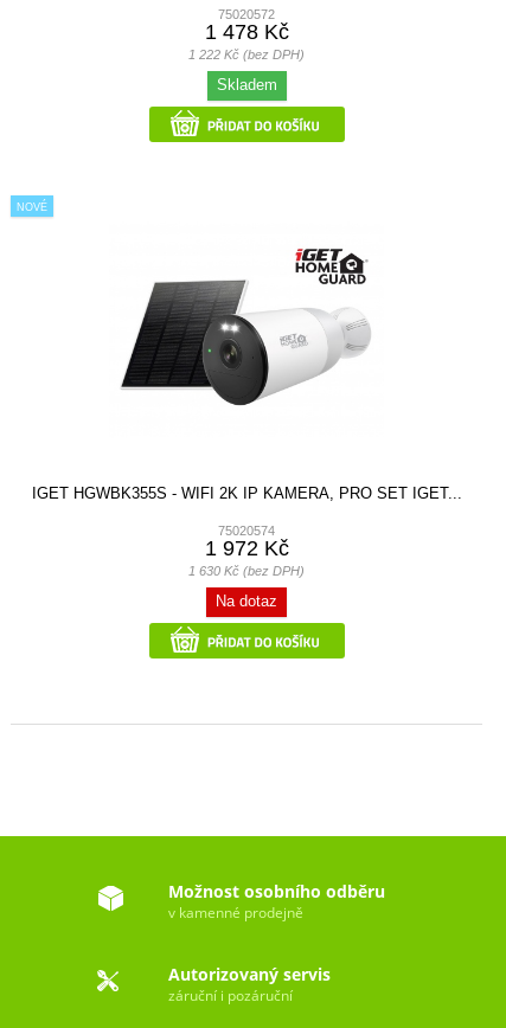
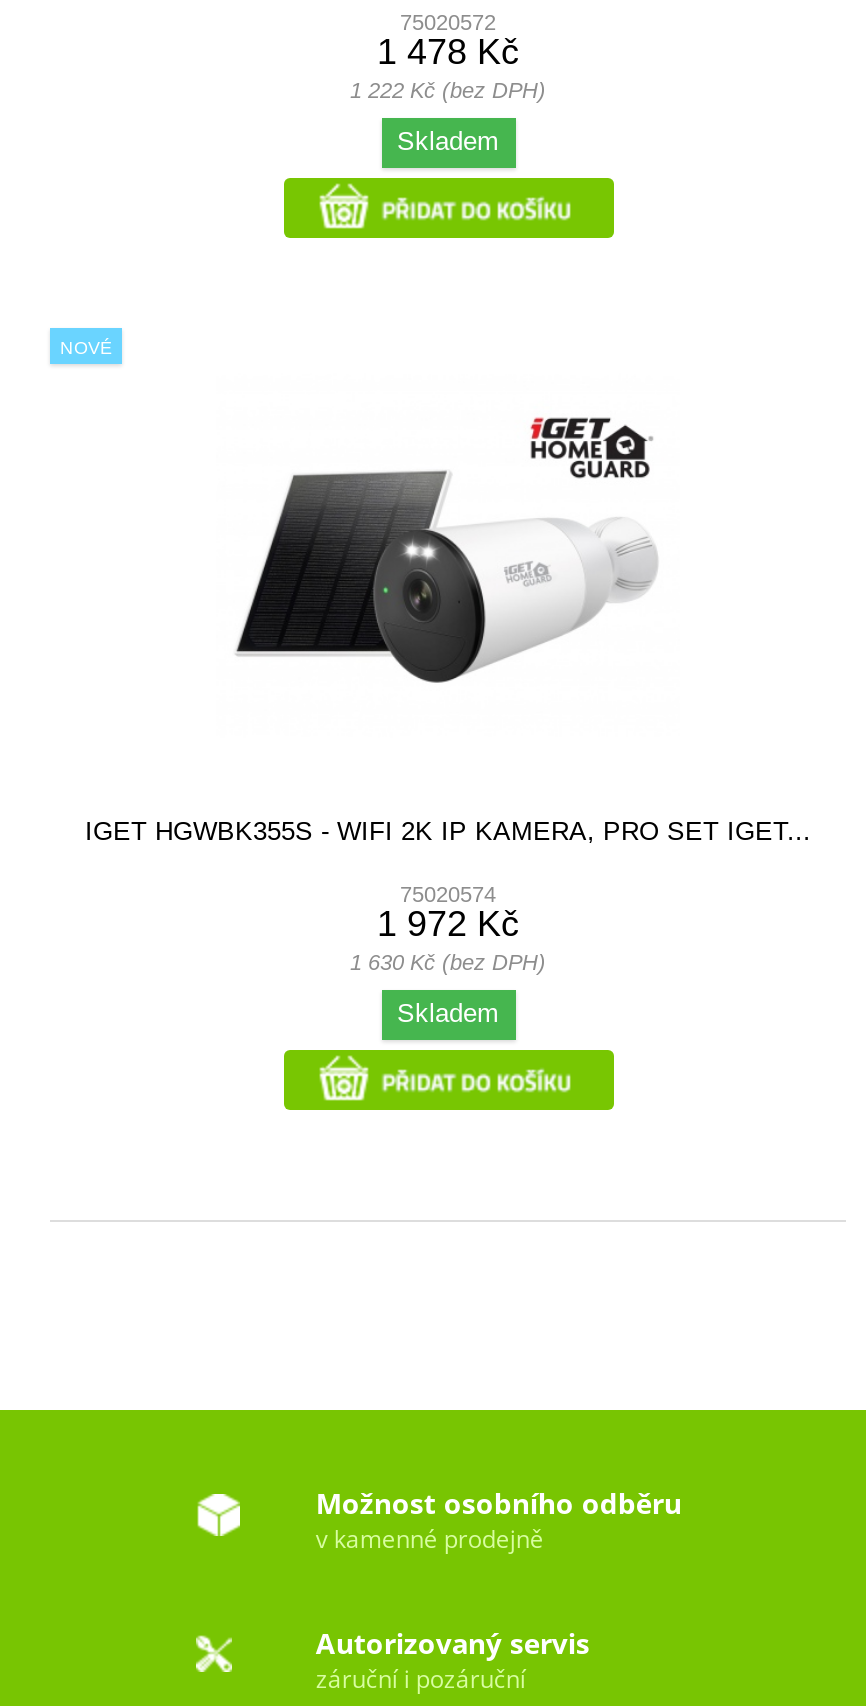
[216,592,277,610] Na dotaz -> [397,997,499,1027] Skladem

